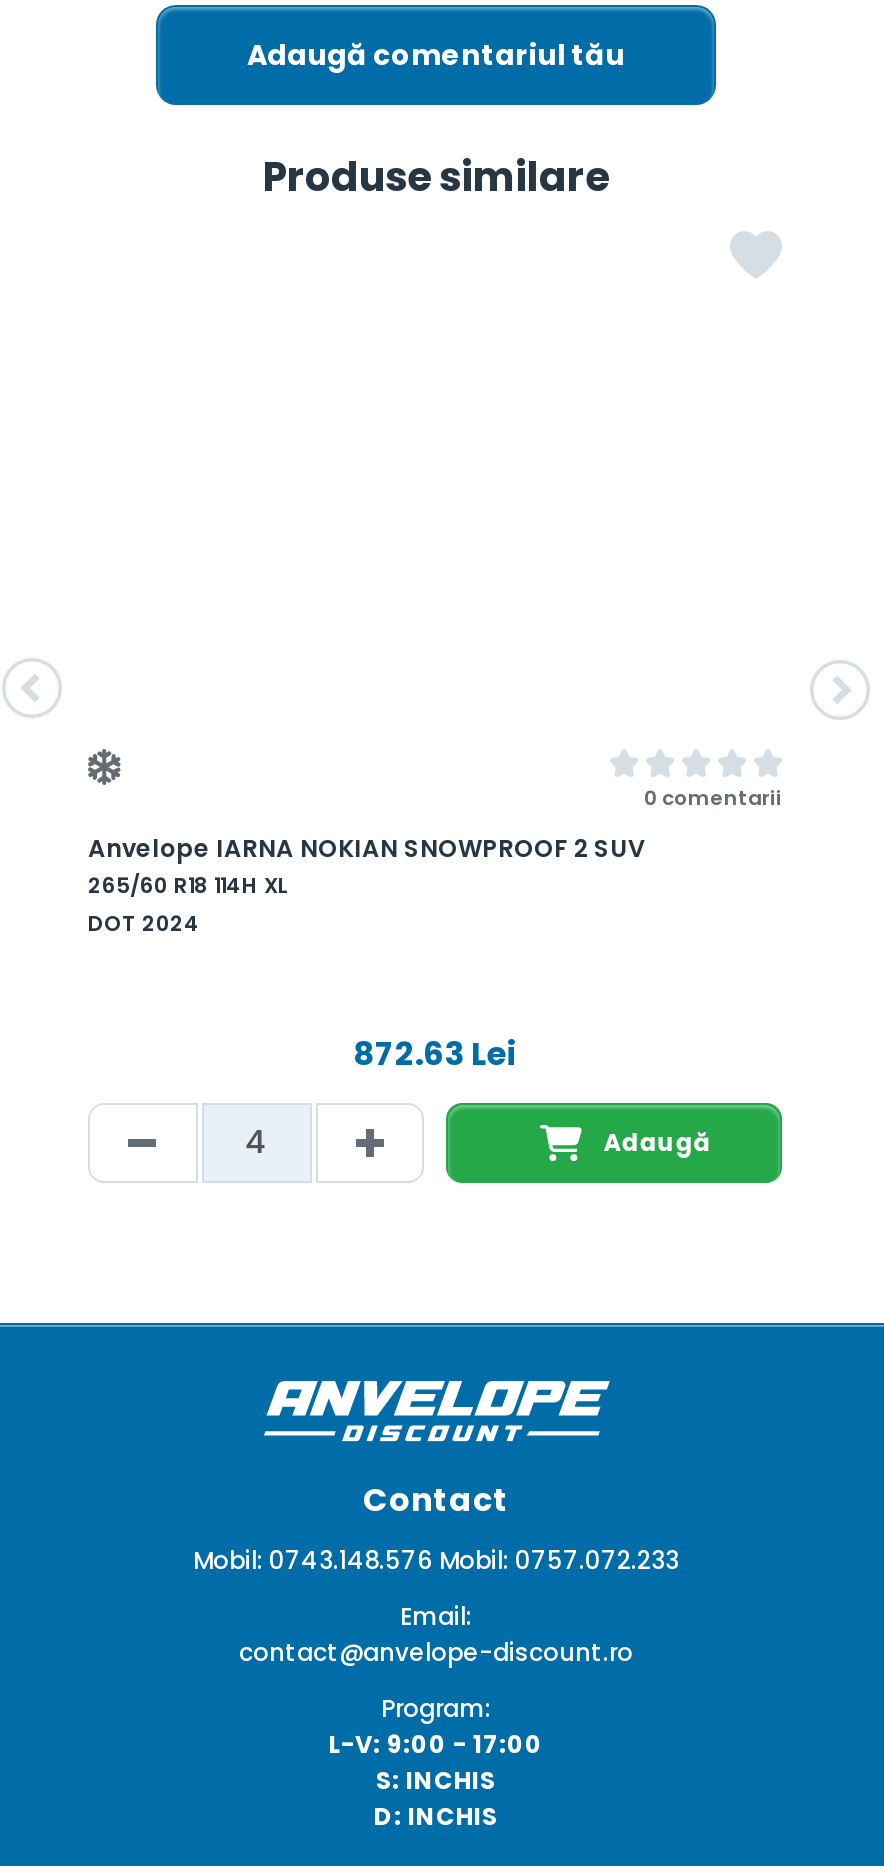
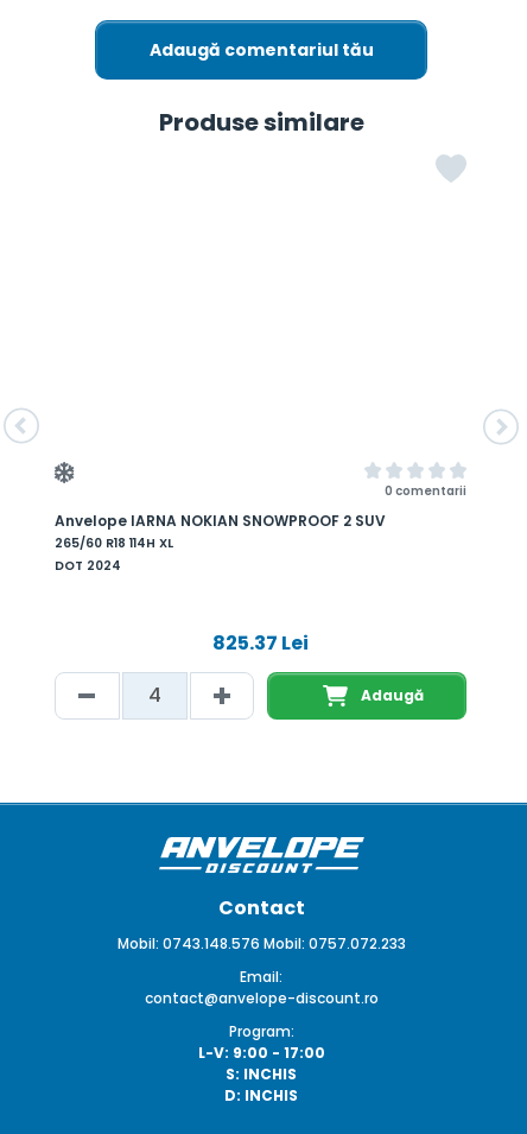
[353,1030,517,1076] 872.63 Lei -> [212,629,309,656] 825.37 Lei

